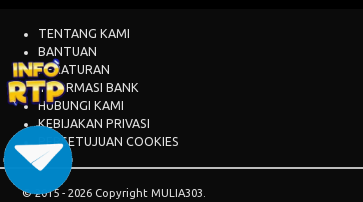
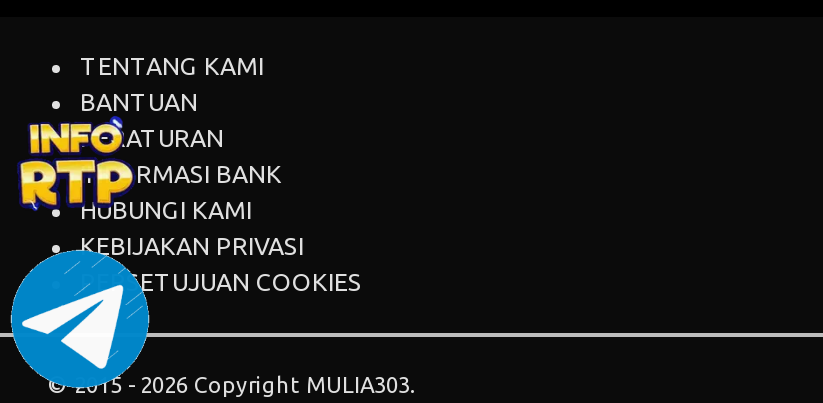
[9,143,57,185] [image] -> [20,287,120,369] [image]

